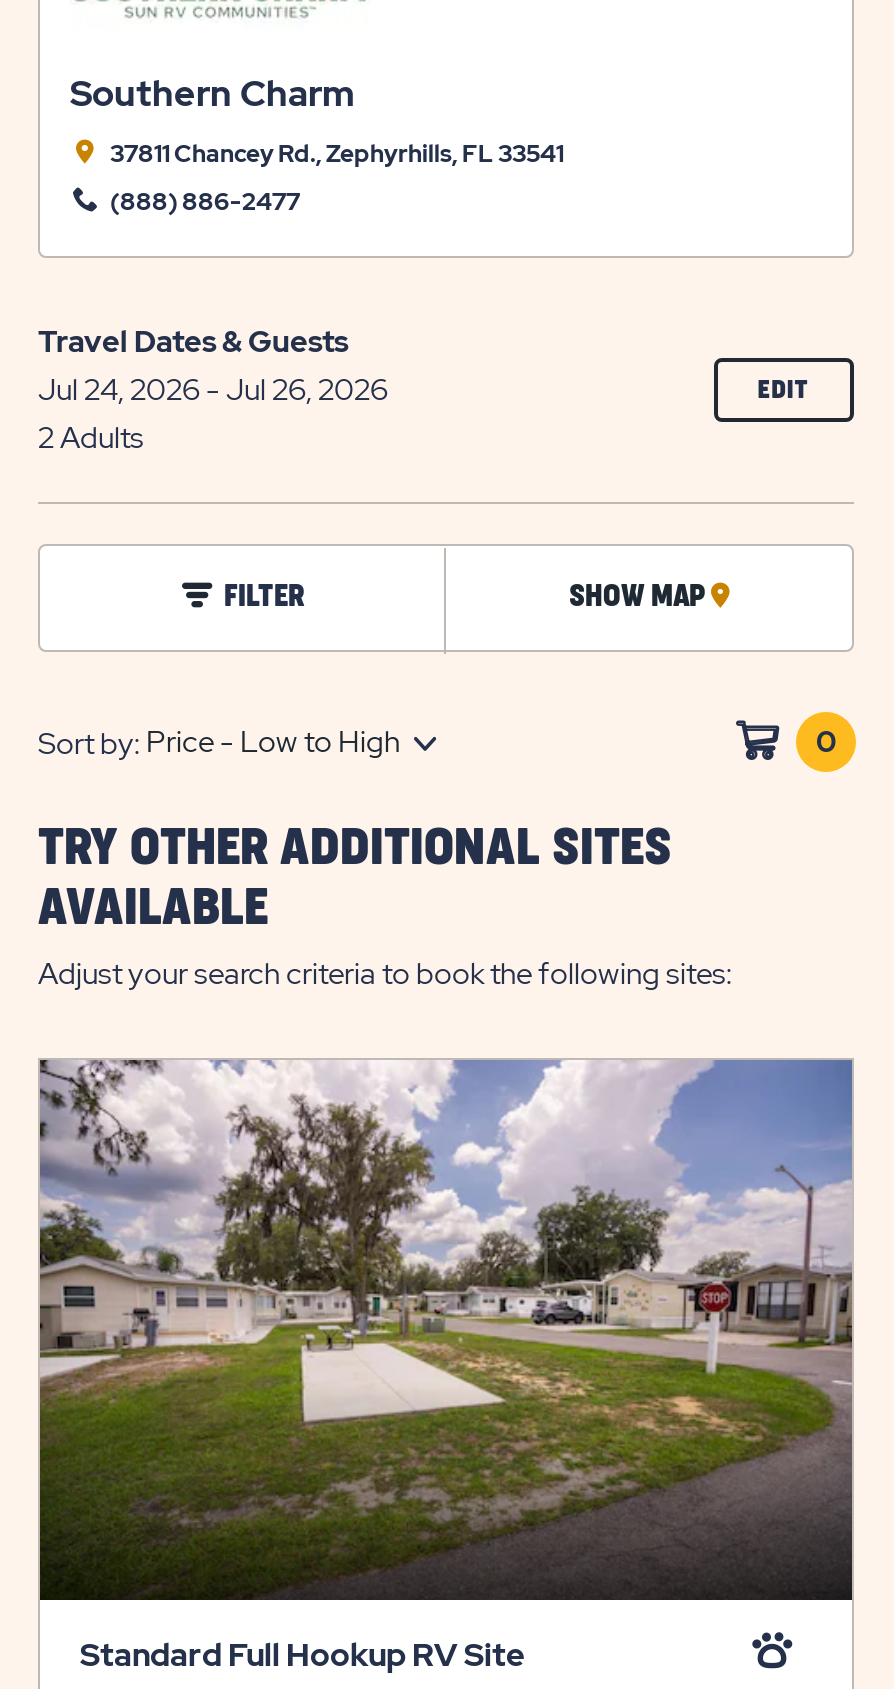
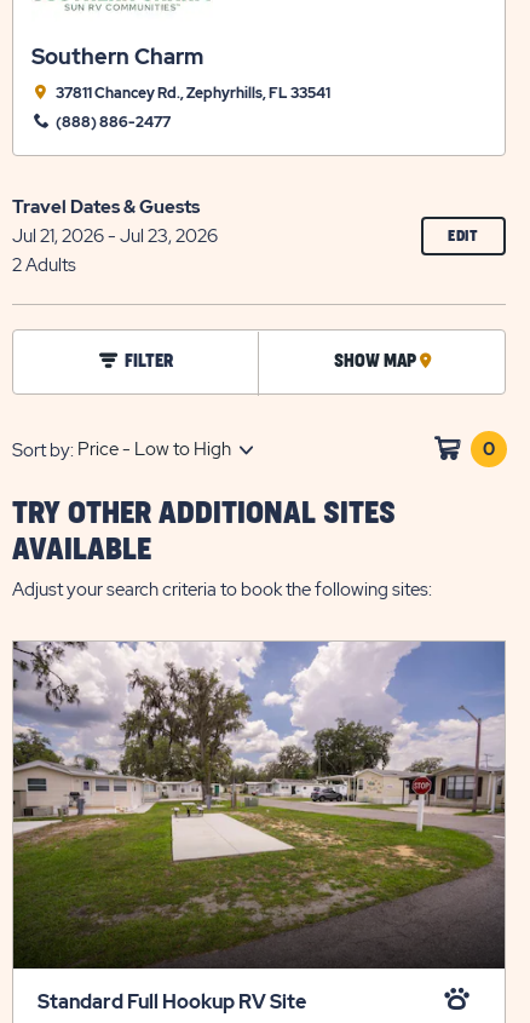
[38,370,388,410] Jul 24, 2026 - Jul 26, 2026 -> [12,224,218,248] Jul 21, 2026 - Jul 23, 2026

